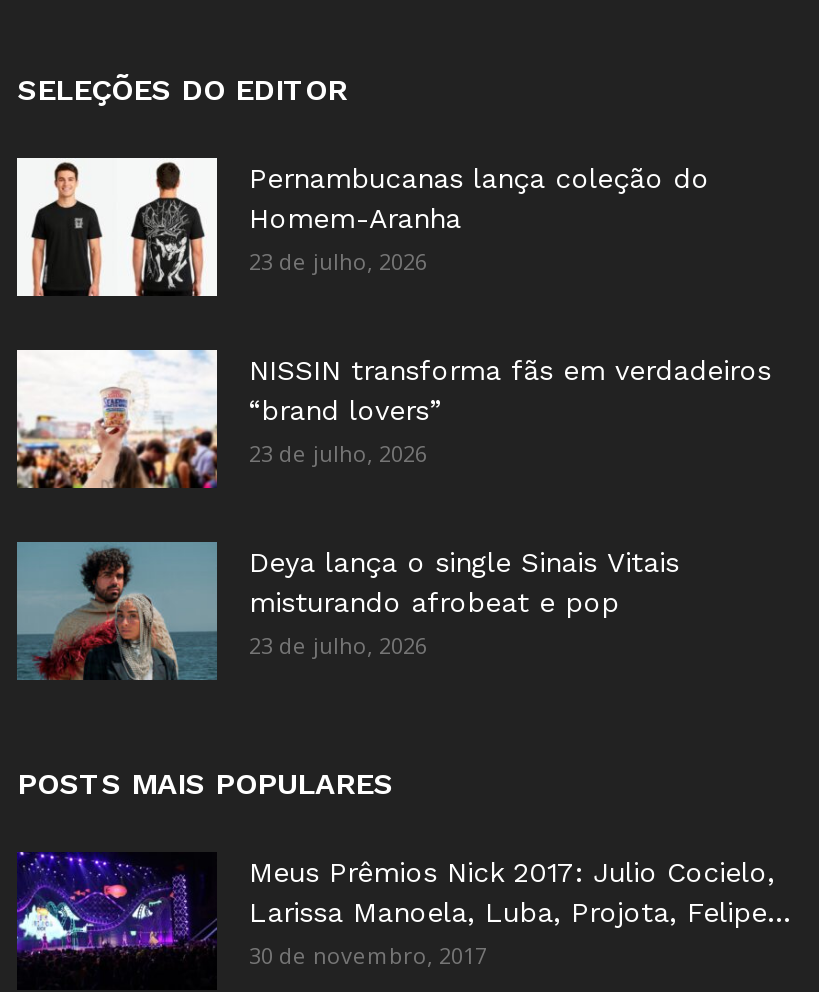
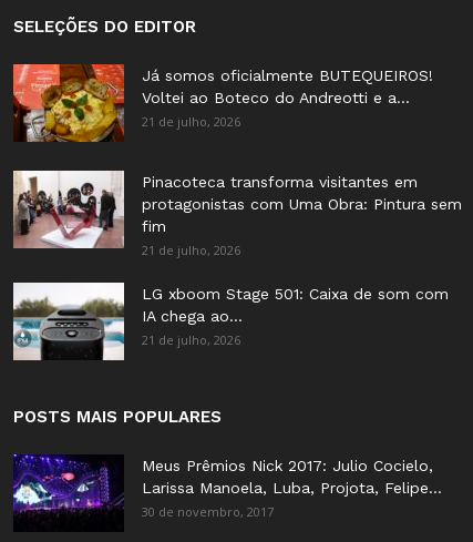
[15,156,709,298] [image] | Pernambucanas lança coleção do | Homem-Aranha | 23 de julho, 2026 -> [12,63,433,143] [image] | Já somos oficialmente BUTEQUEIROS! | Voltei ao Boteco do Andreotti e a... | 21 de julho, 2026
[17,350,771,490] [image] | NISSIN transforma fãs em verdadeiros | “brand lovers” | 23 de julho, 2026 -> [13,171,462,258] [image] | Pinacoteca transforma visitantes em | protagonistas com Uma Obra: Pintura sem | fim | 21 de julho, 2026
[17,544,679,682] [image] | Deya lança o single Sinais Vitais | misturando afrobeat e pop | 23 de julho, 2026 -> [12,283,449,361] [image] | LG xboom Stage 501: Caixa de som com | IA chega ao... | 21 de julho, 2026

